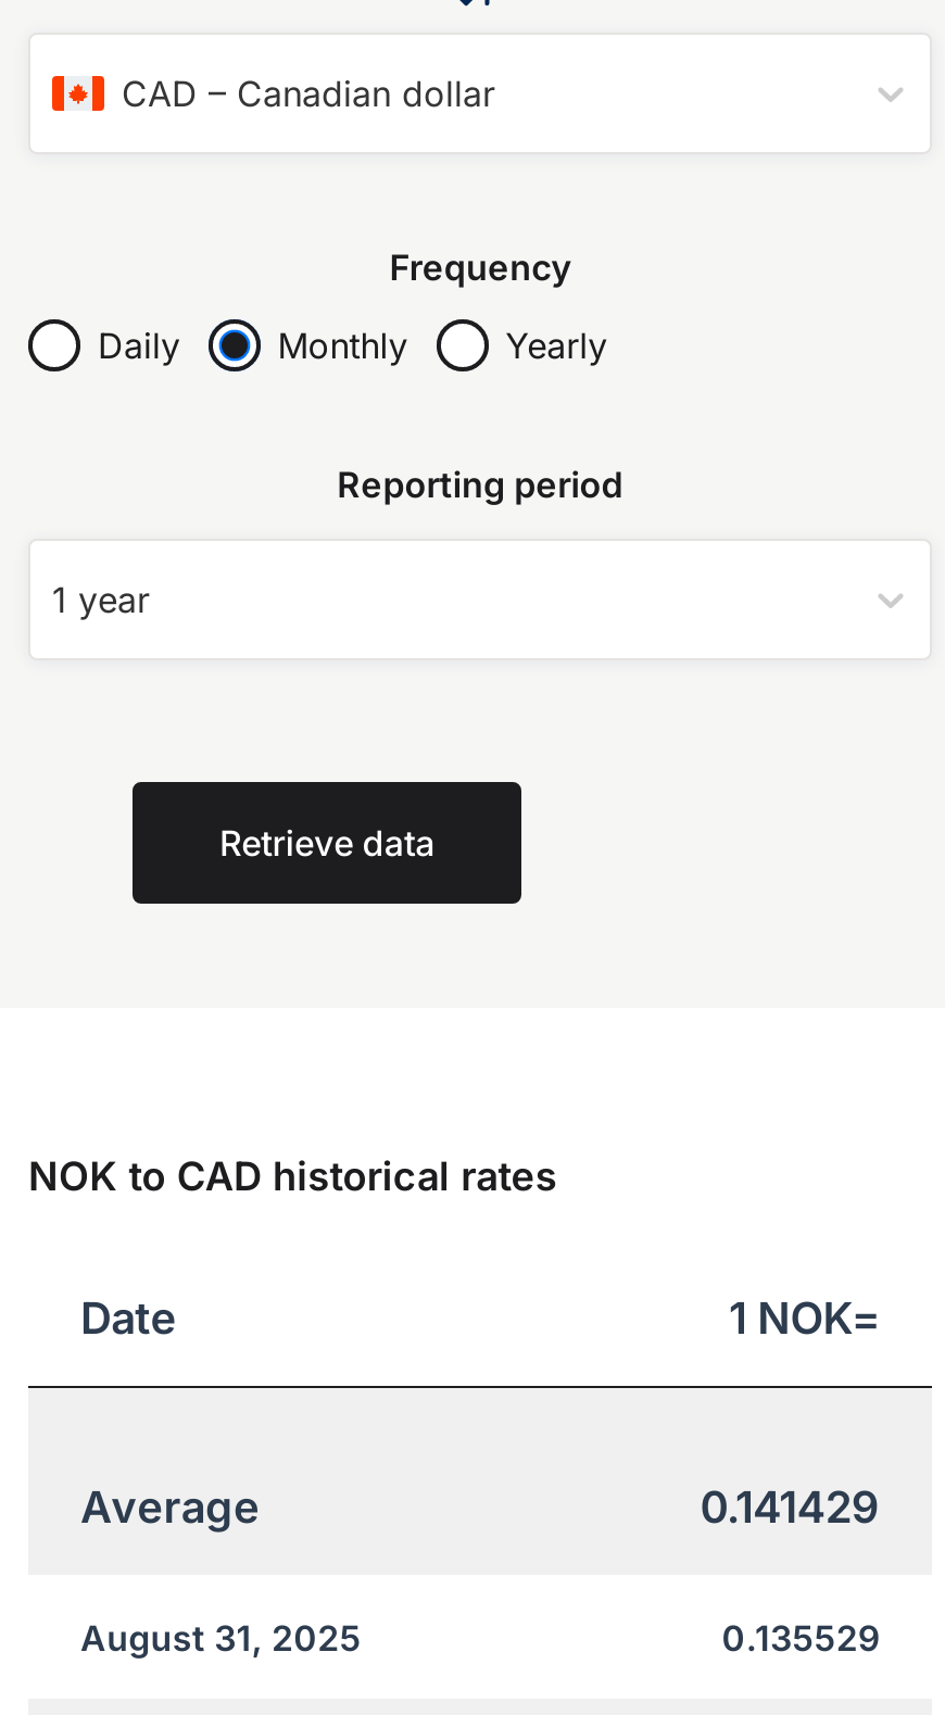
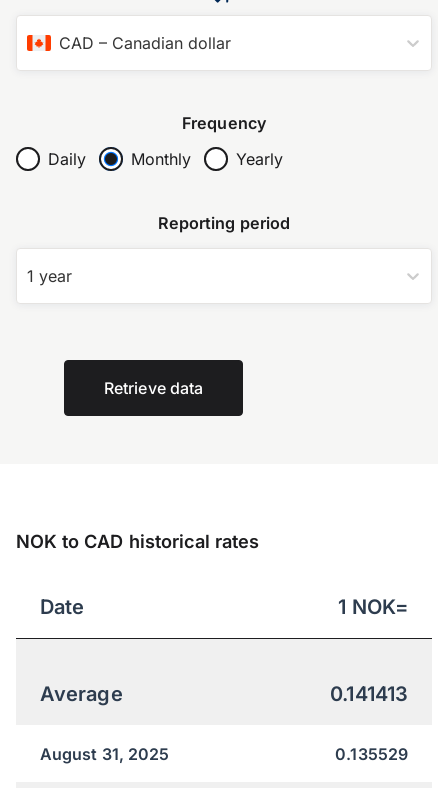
[700,1481,880,1533] 0.141429 -> [330,682,408,706] 0.141413

